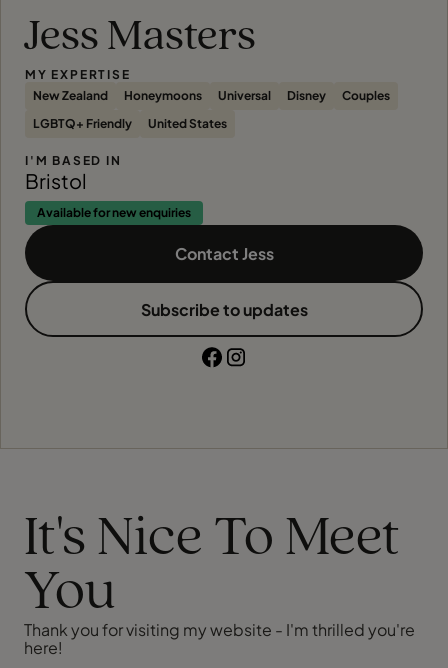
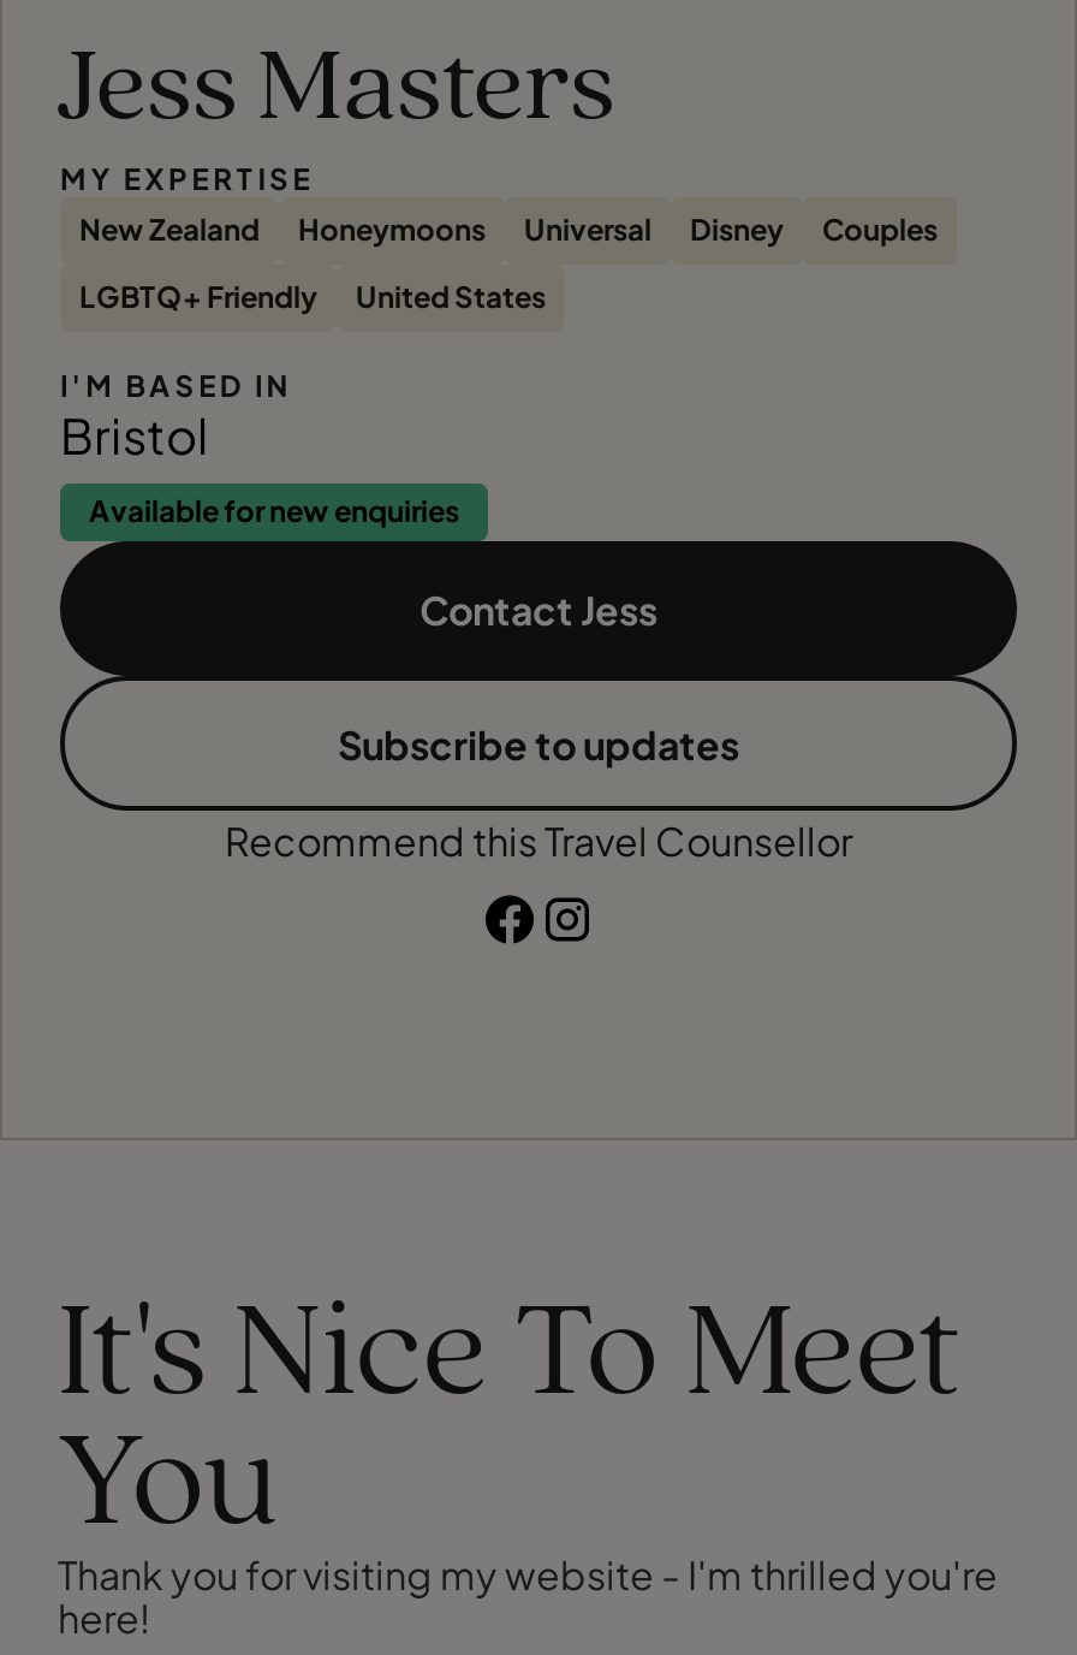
none -> [225,815,852,866] Recommend this Travel Counsellor

